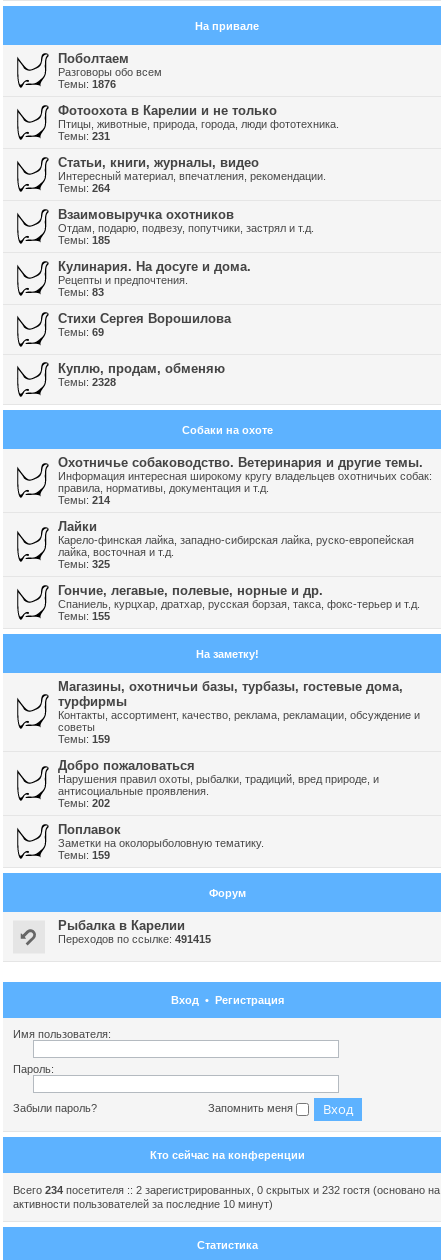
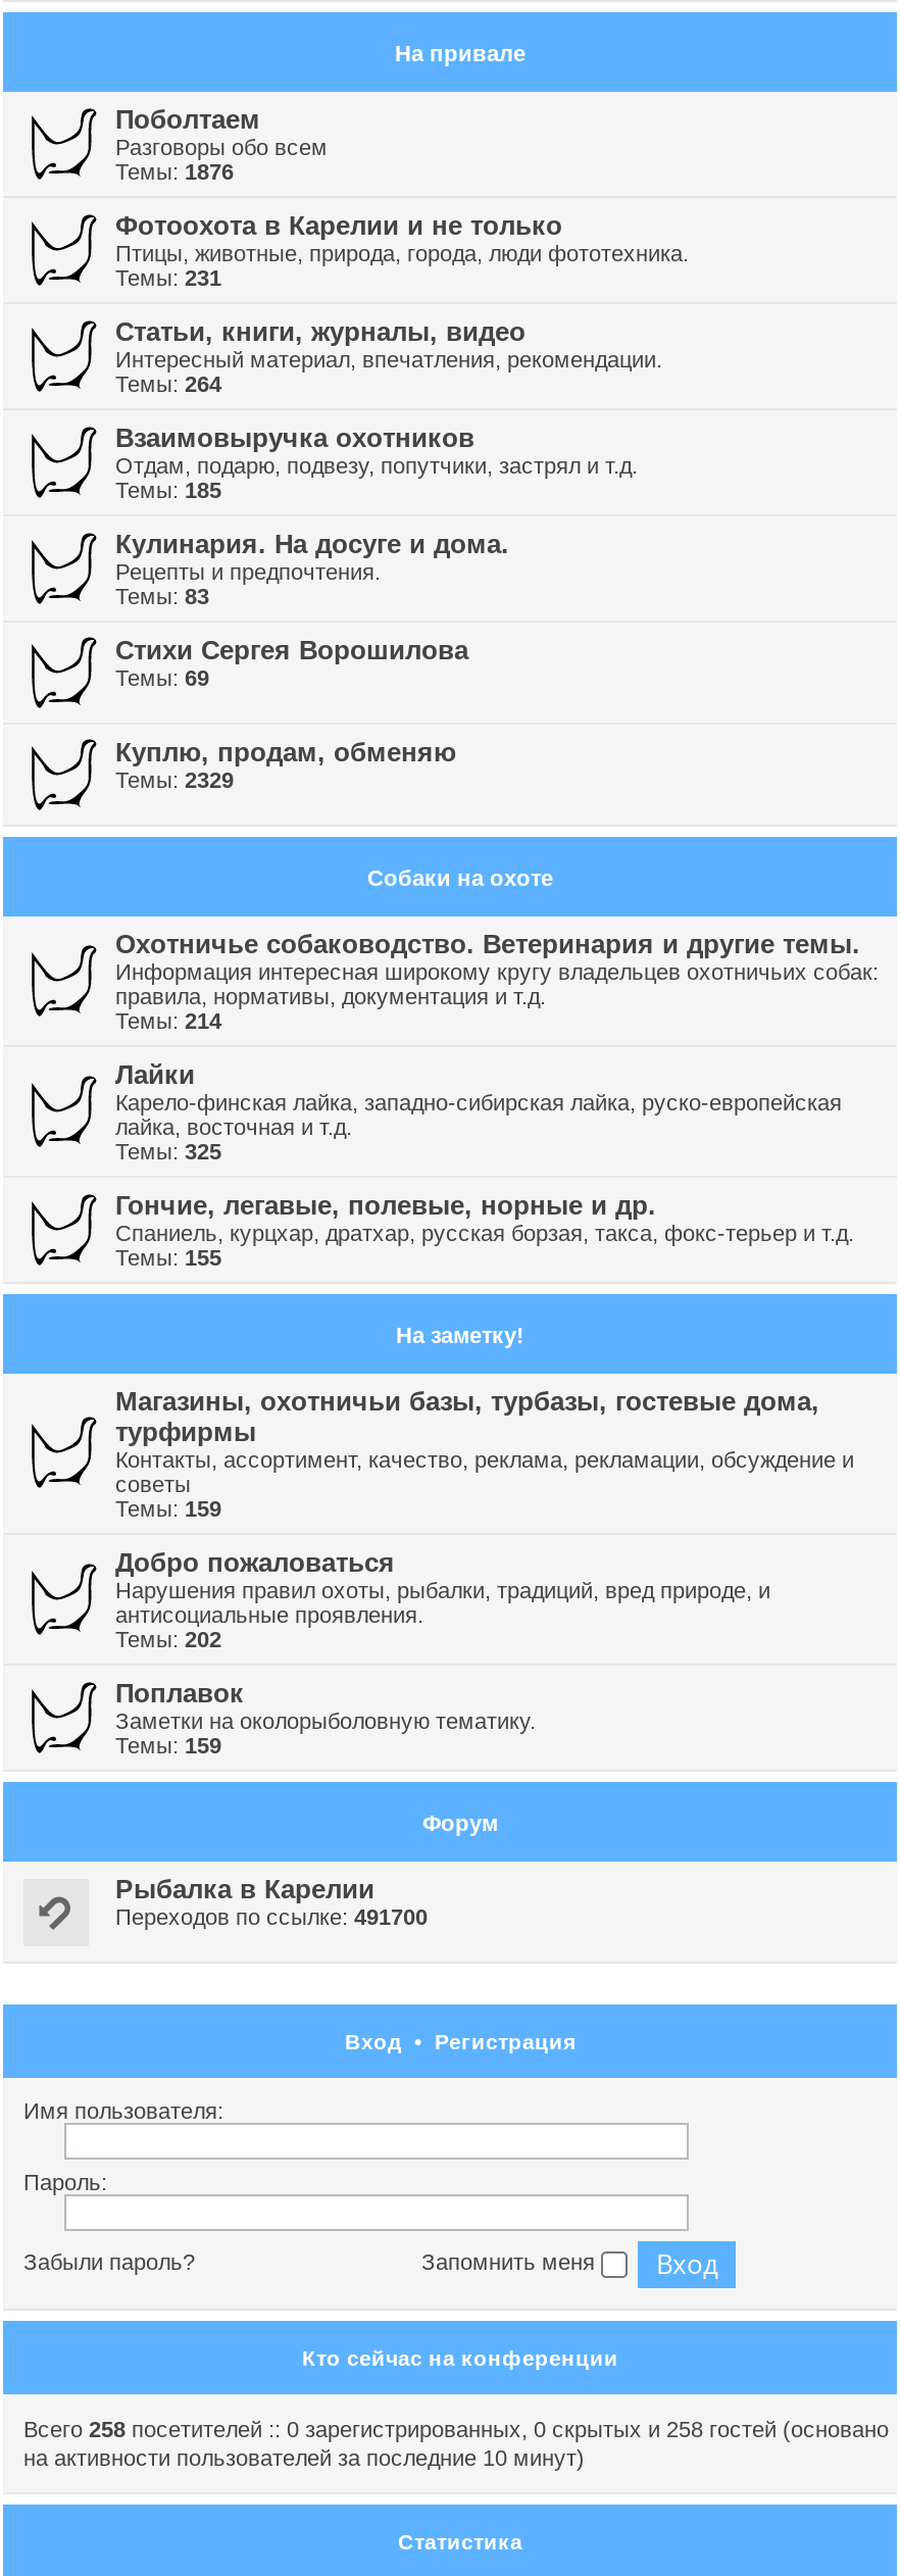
[58,376,116,388] Темы: 2328 -> [115,768,234,792] Темы: 2329
[58,933,211,945] Переходов по ссылке: 491415 -> [115,1905,428,1929] Переходов по ссылке: 491700
[13,1184,440,1210] Всего 234 посетителя :: 2 зарегистрированных, 0 скрытых и 232 гостя (основано на | активности пользователей за последние 10 минут) -> [23,2417,889,2470] Всего 258 посетителей :: 0 зарегистрированных, 0 скрытых и 258 гостей (основано | на активности пользователей за последние 10 минут)

